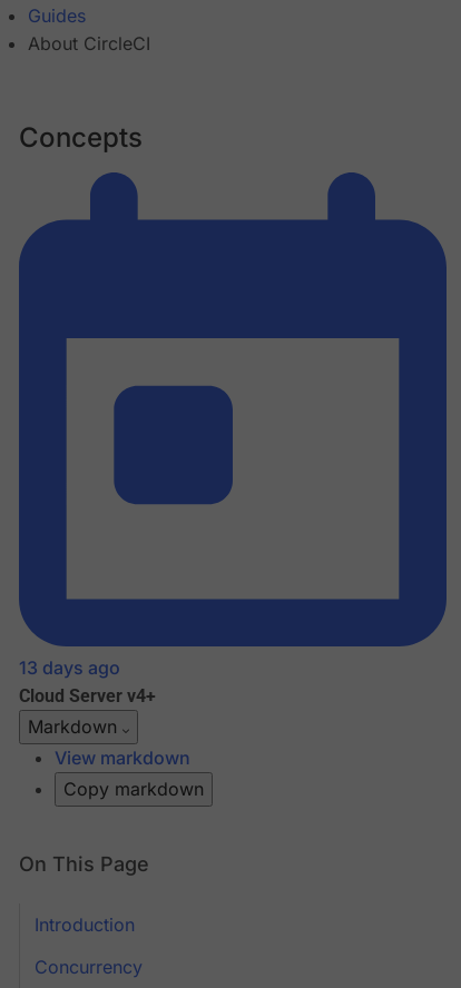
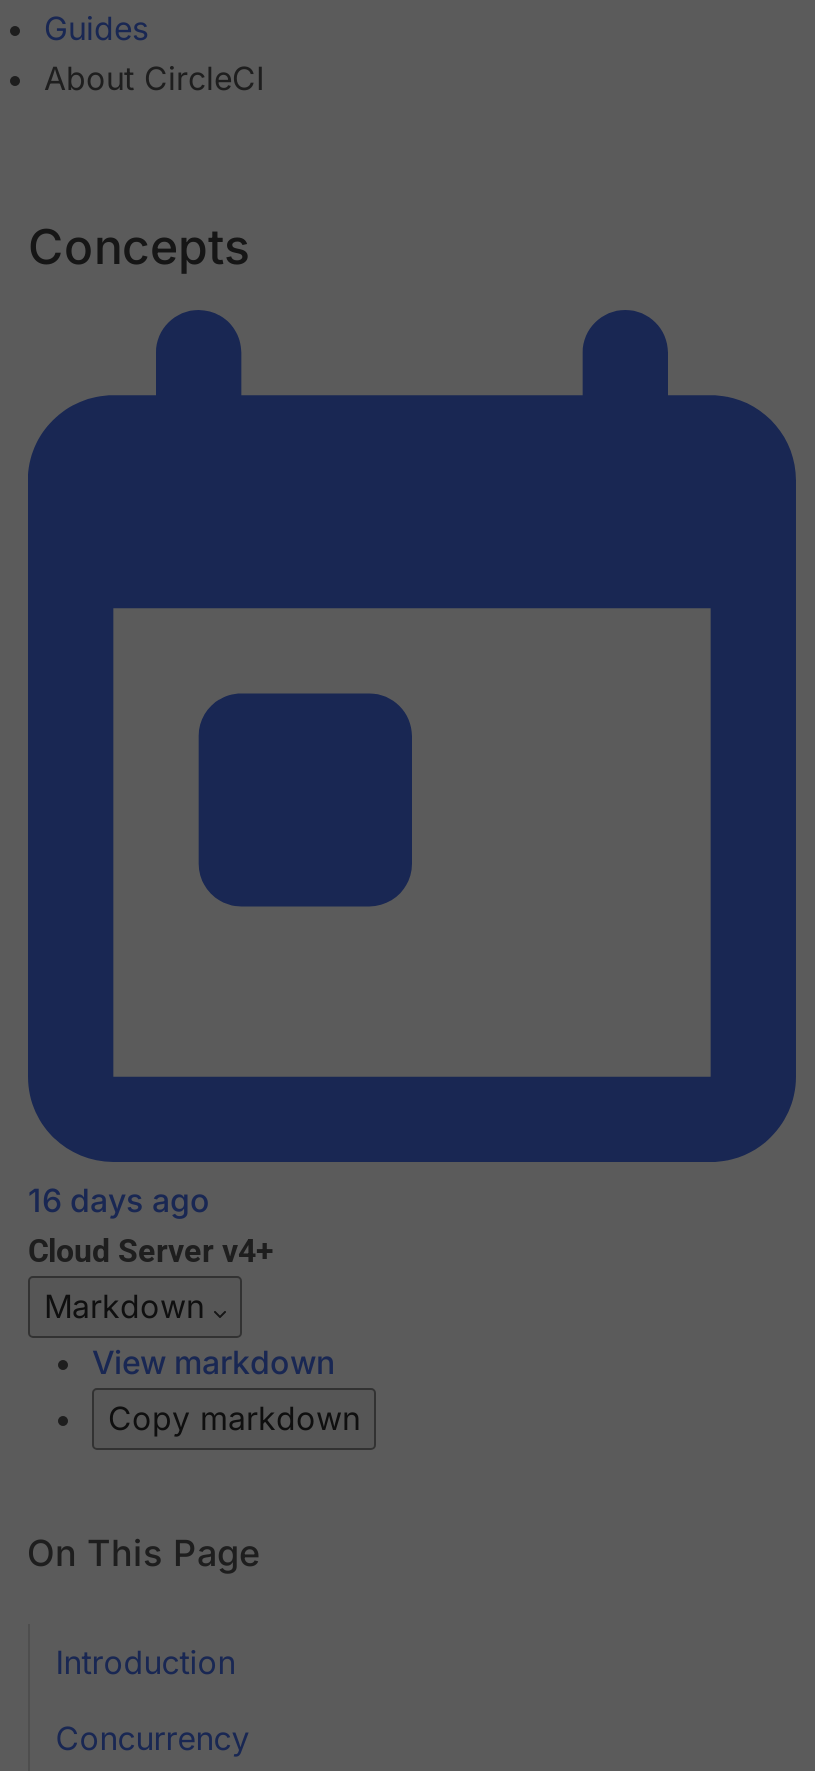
[19,657,120,679] 13 days ago -> [28,1181,210,1221] 16 days ago

